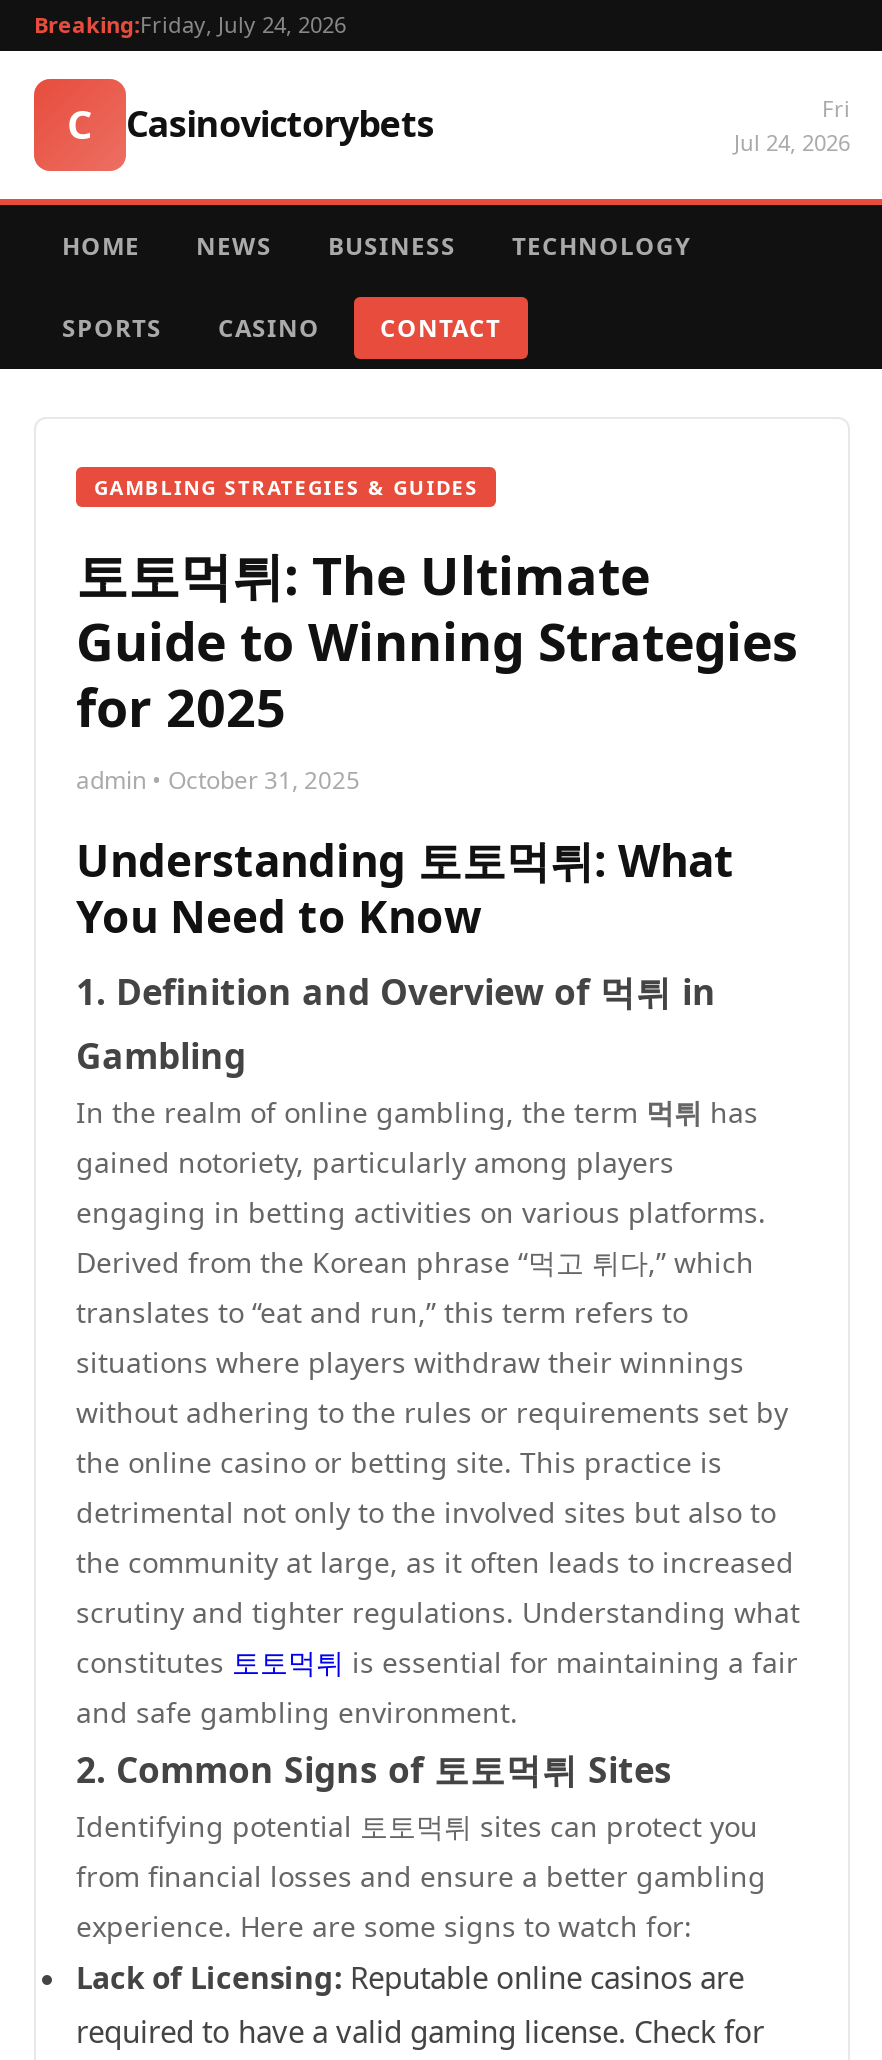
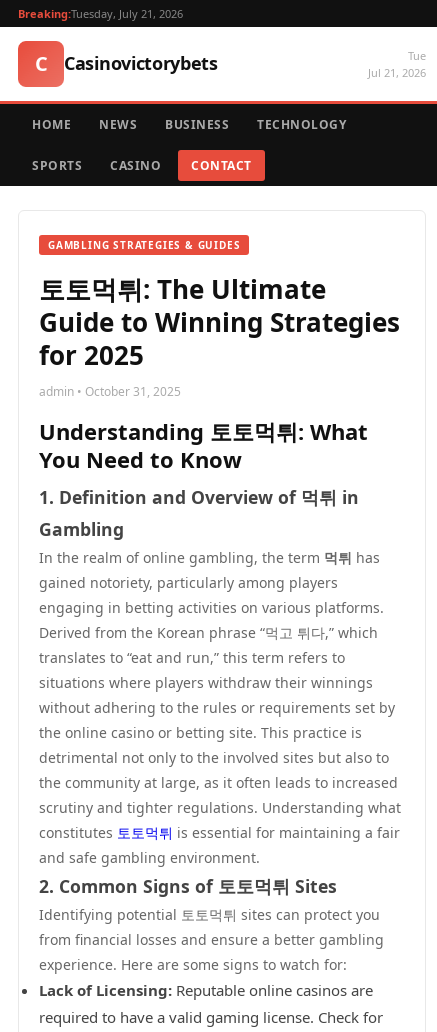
[34,9,346,39] Breaking:Friday, July 24, 2026 -> [18,6,183,21] Breaking:Tuesday, July 21, 2026
[734,93,850,157] Fri | Jul 24, 2026 -> [368,48,426,80] Tue | Jul 21, 2026

